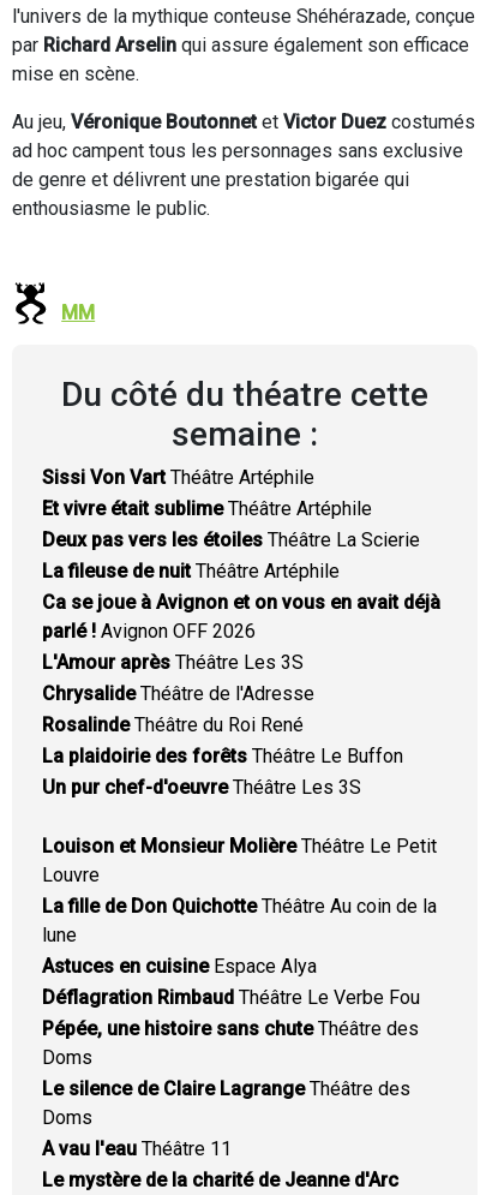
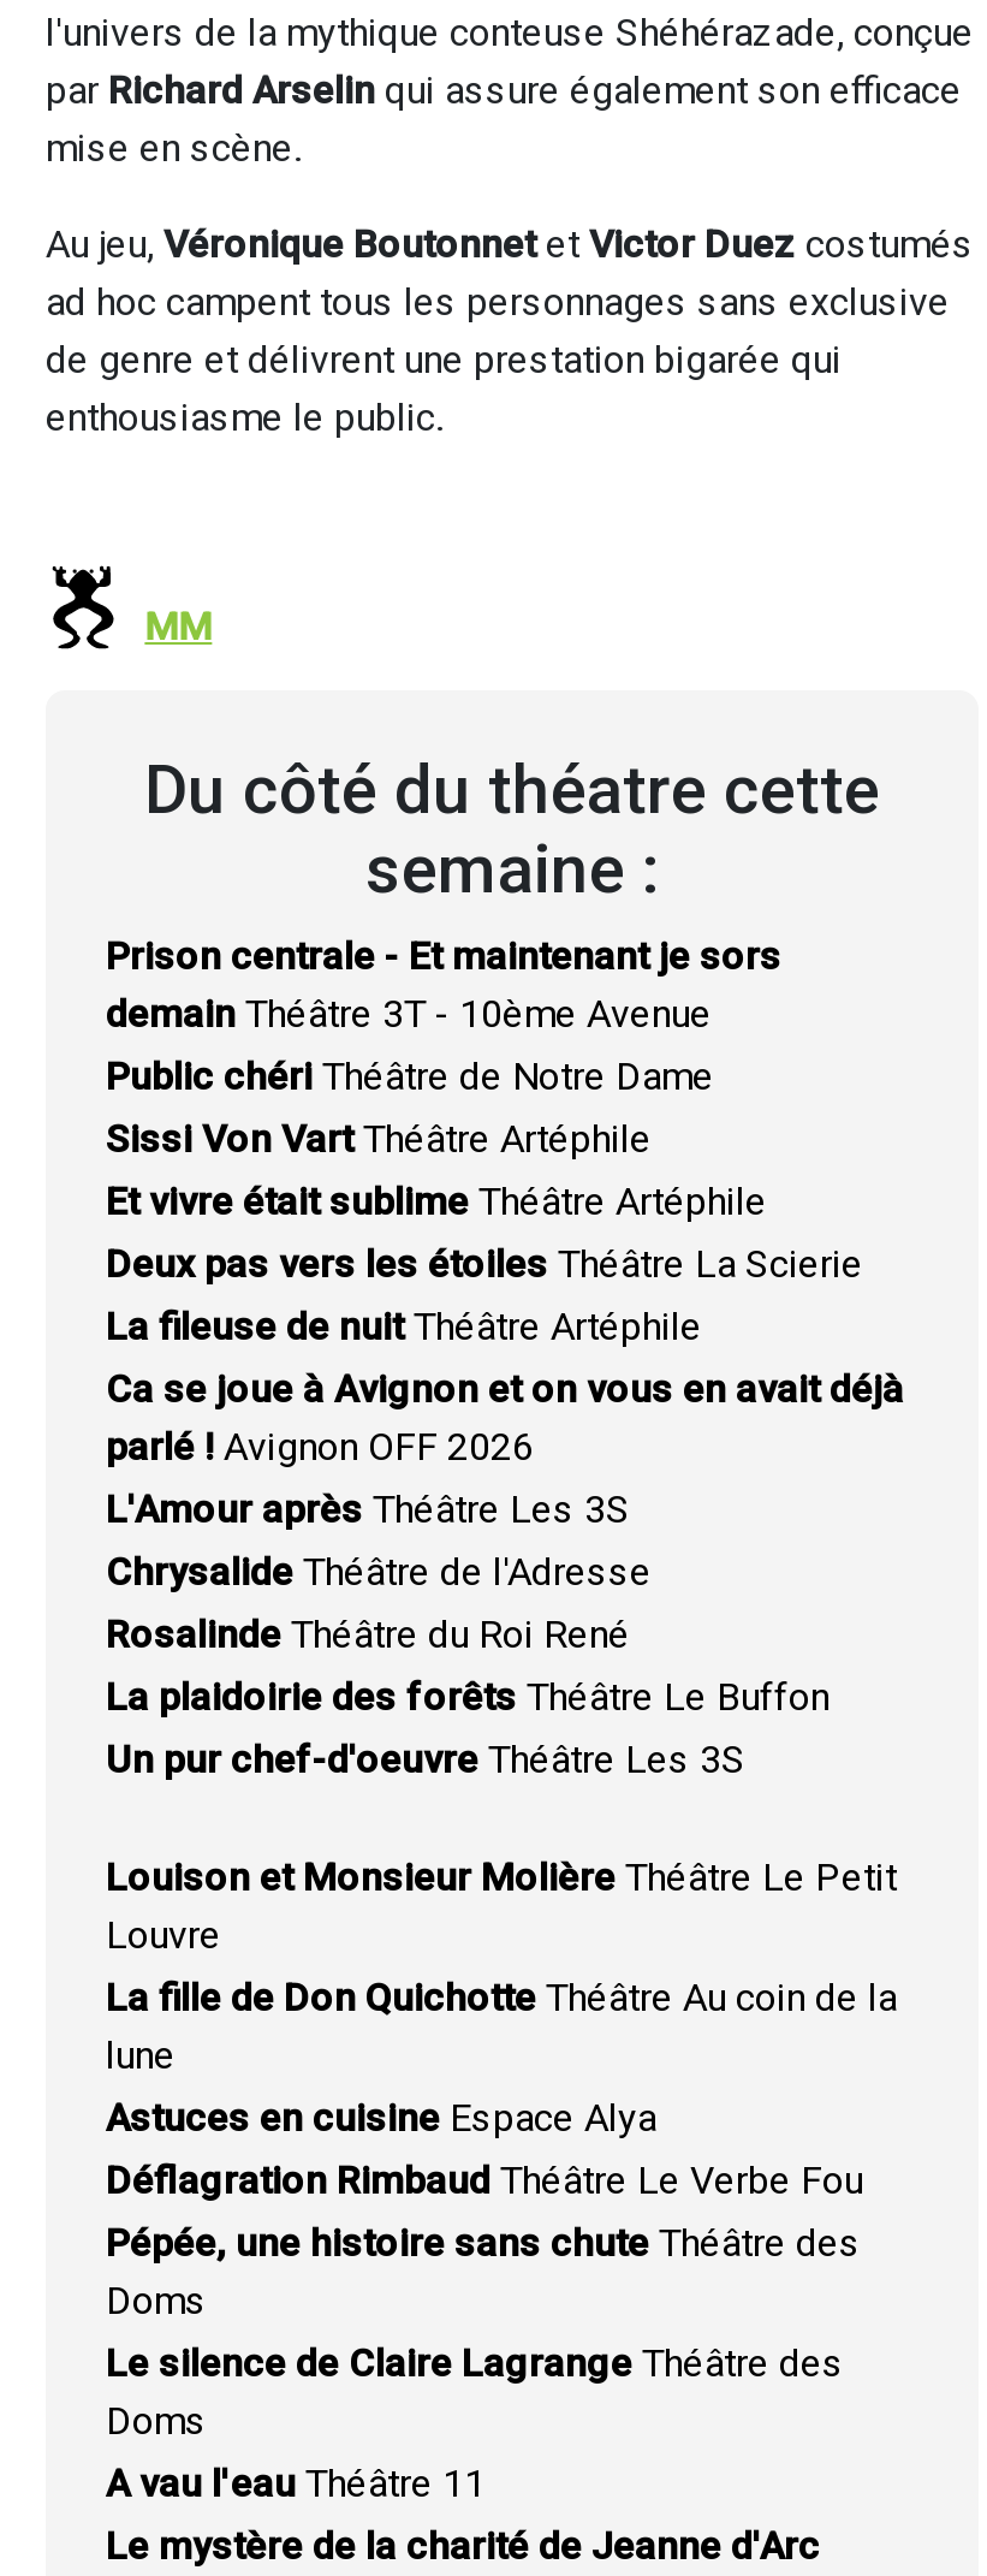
none -> [106,933,781,1099] Prison centrale - Et maintenant je sors | demain Théâtre 3T - 10ème Avenue | Public chéri Théâtre de Notre Dame

